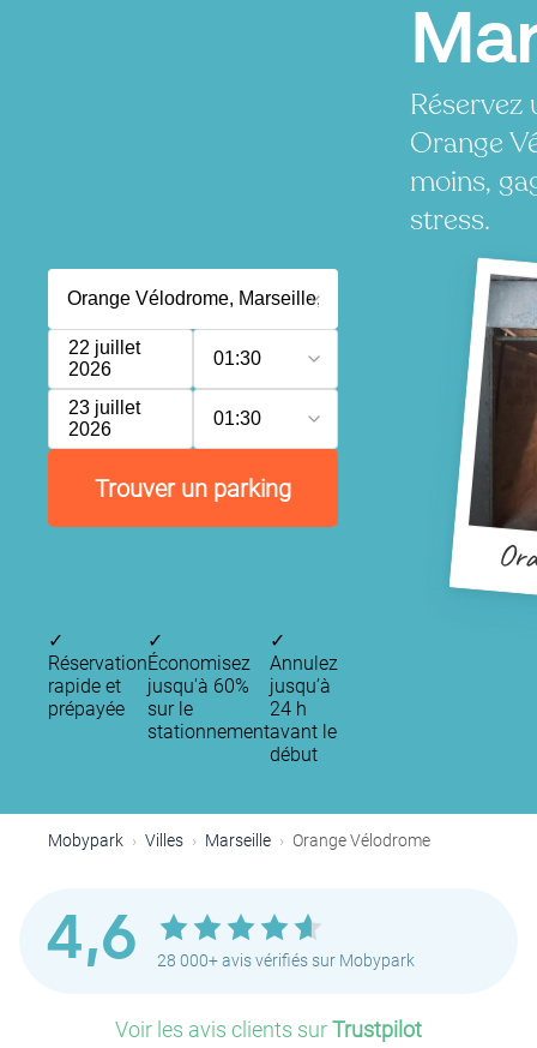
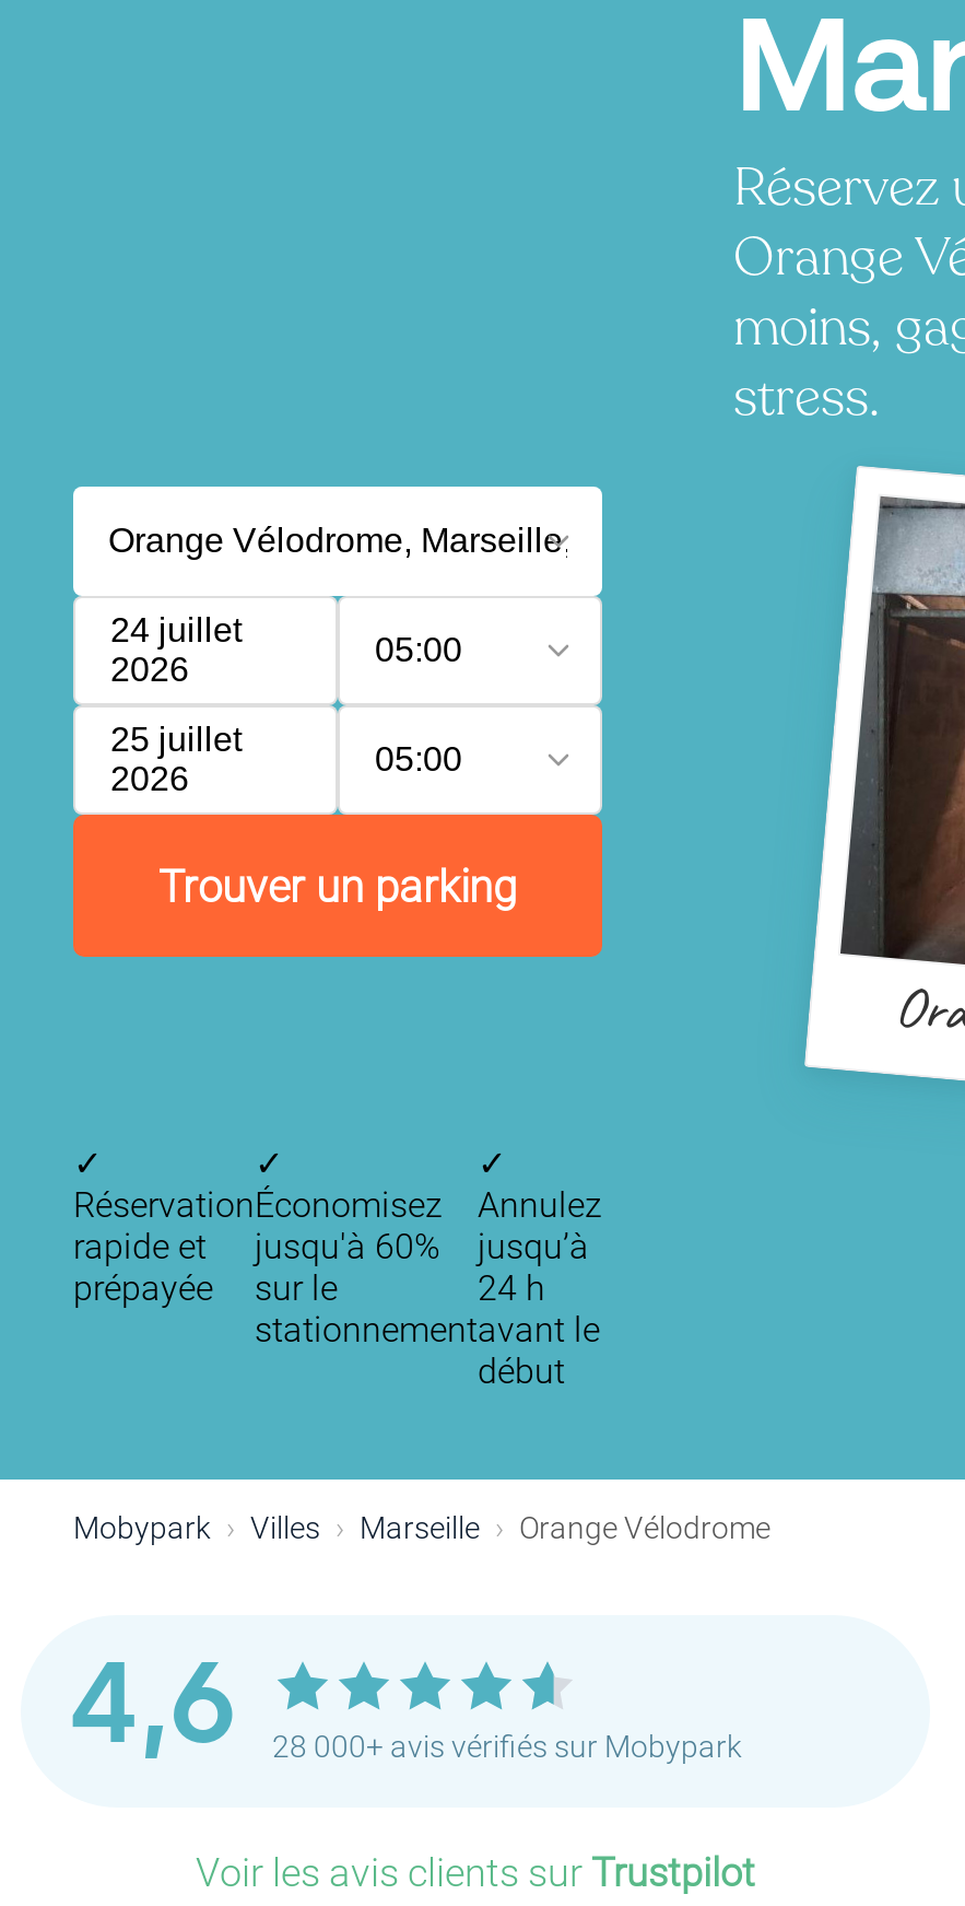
[68,337,140,358] 22 juillet -> [110,611,242,648] 24 juillet
[213,348,261,369] 01:30 -> [375,631,462,668] 05:00
[68,397,140,418] 23 juillet -> [110,721,242,758] 25 juillet
[213,408,261,429] 01:30 -> [375,740,462,777] 05:00

